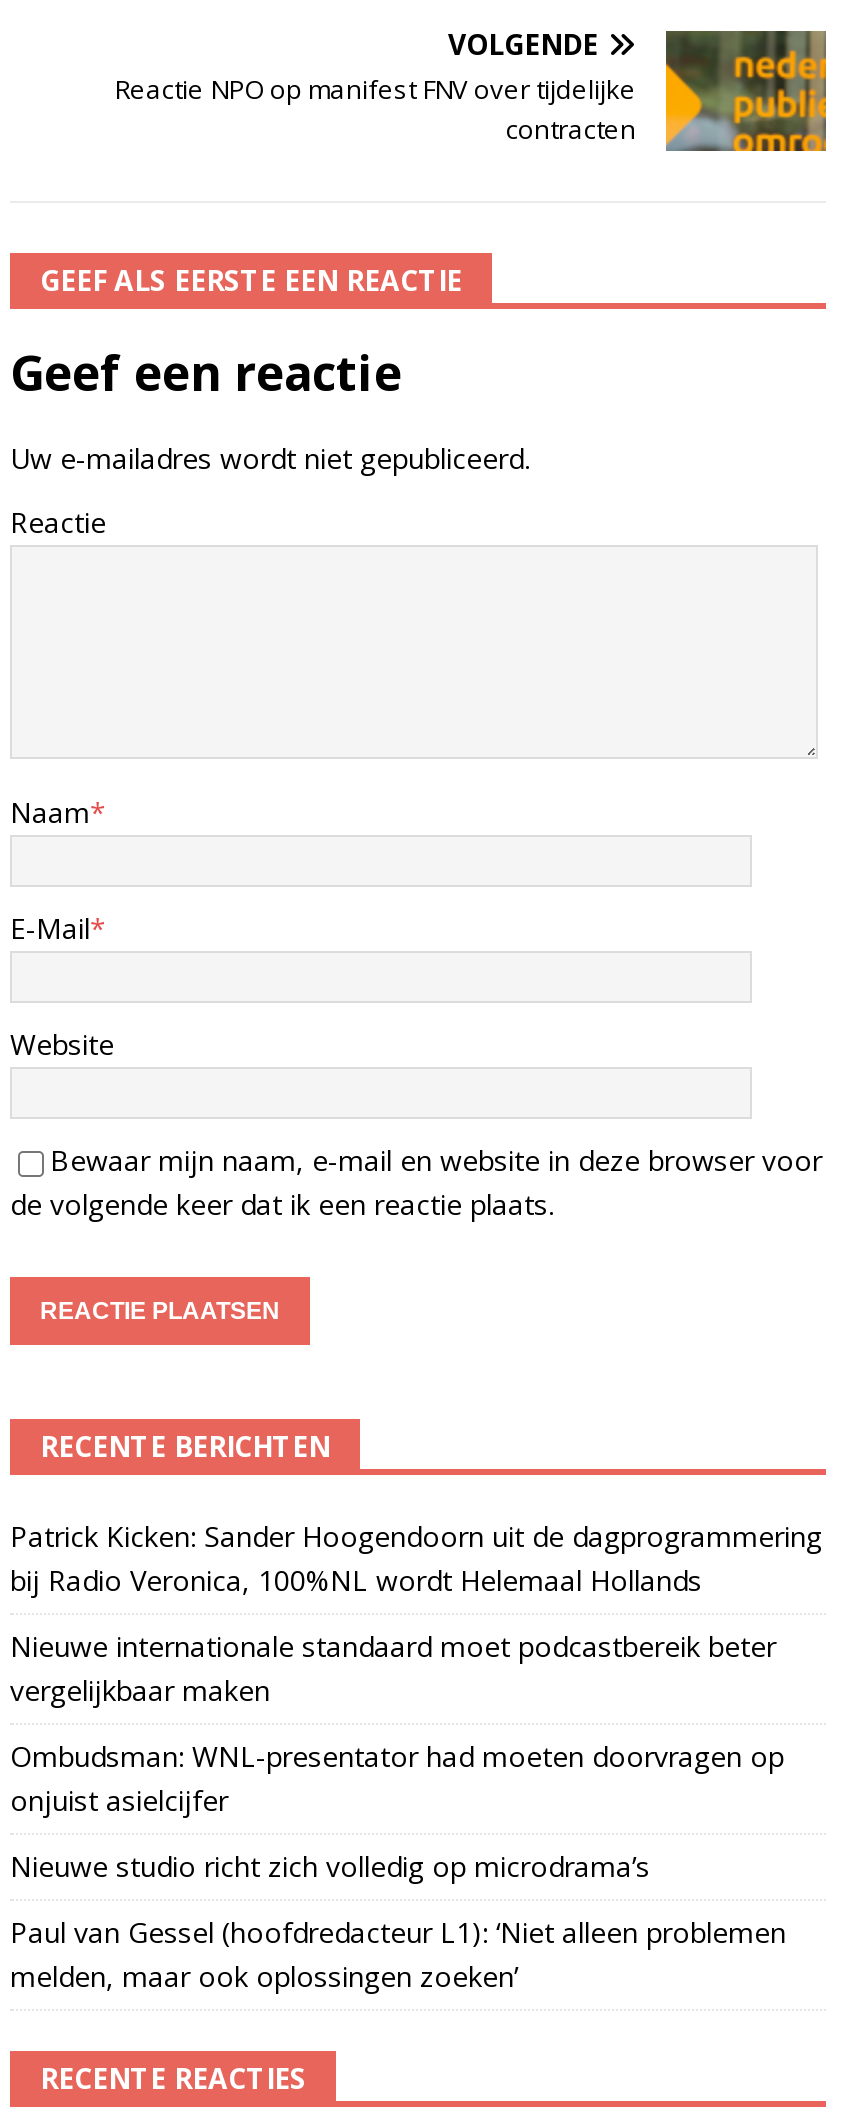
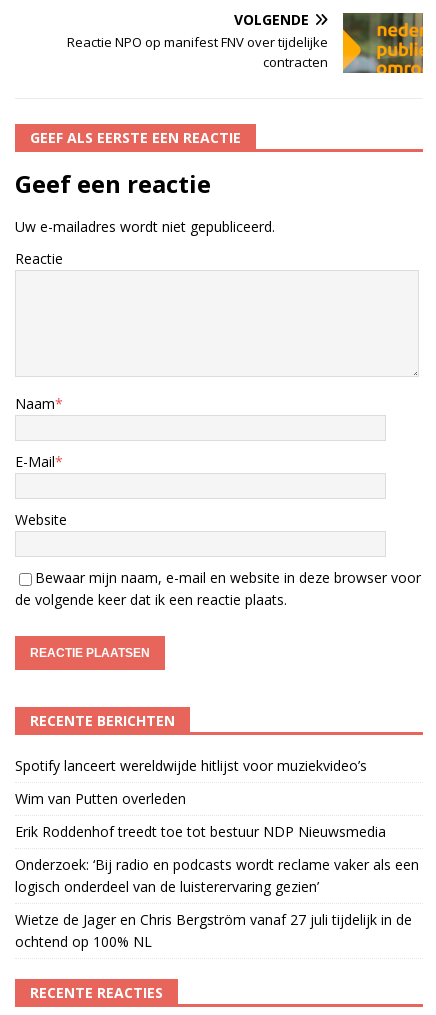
[10,1517,822,1599] Patrick Kicken: Sander Hoogendoorn uit de dagprogrammering | bij Radio Veronica, 100%NL wordt Helemaal Hollands -> [15,756,367,775] Spotify lanceert wereldwijde hitlijst voor muziekvideo’s
[10,1627,776,1709] Nieuwe internationale standaard moet podcastbereik beter | vergelijkbaar maken -> [15,789,186,808] Wim van Putten overleden
[10,1737,784,1819] Ombudsman: WNL-presentator had moeten doorvragen op | onjuist asielcijfer -> [15,822,386,841] Erik Roddenhof treedt toe tot bestuur NDP Nieuwsmedia
[10,1847,650,1885] Nieuwe studio richt zich volledig op microdrama’s -> [15,855,419,896] Onderzoek: ‘Bij radio en podcasts wordt reclame vaker als een | logisch onderdeel van de luisterervaring gezien’
[10,1913,786,1995] Paul van Gessel (hoofdredacteur L1): ‘Niet alleen problemen | melden, maar ook oplossingen zoeken’ -> [15,910,412,951] Wietze de Jager en Chris Bergström vanaf 27 juli tijdelijk in de | ochtend op 100% NL

